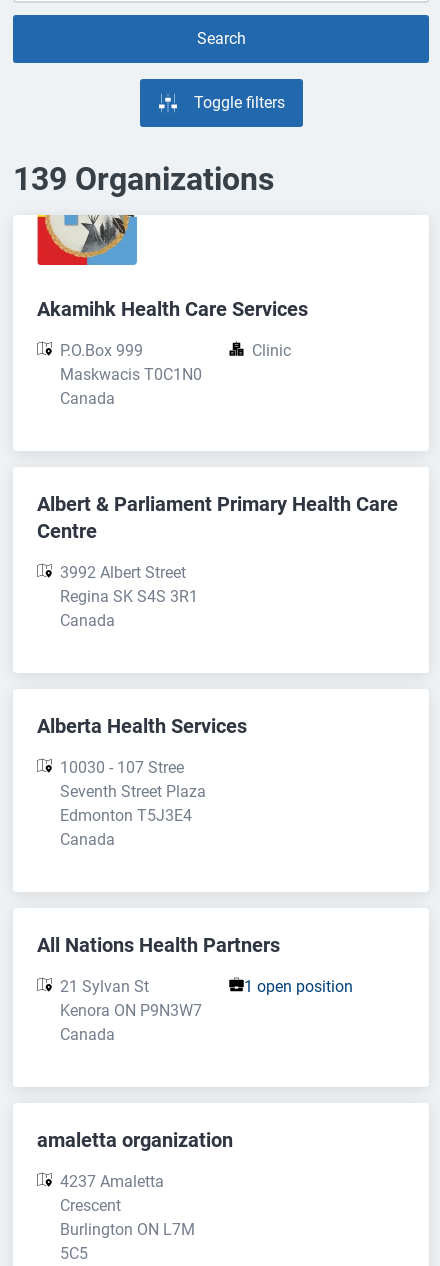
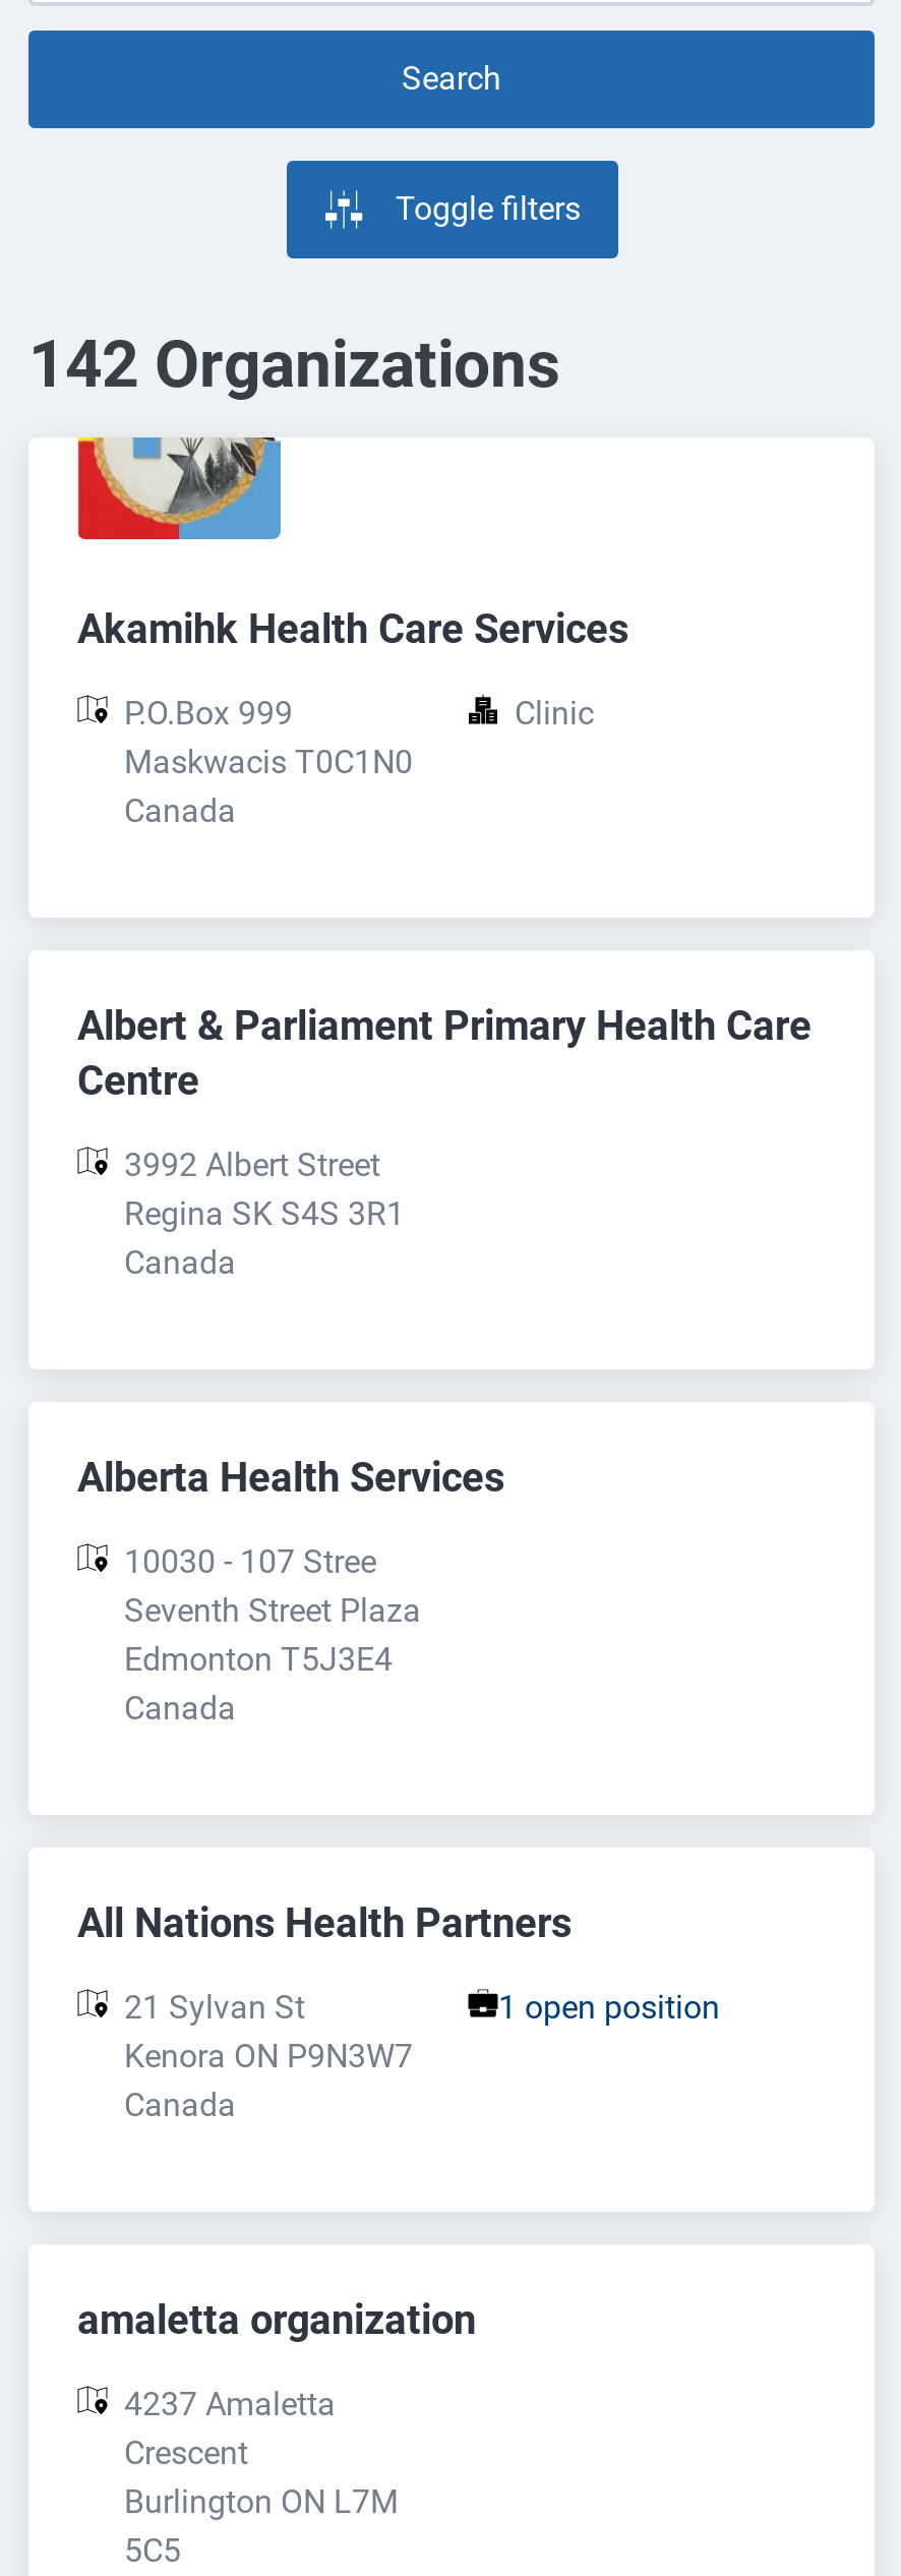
[13,160,274,198] 139 Organizations -> [28,326,559,403] 142 Organizations

